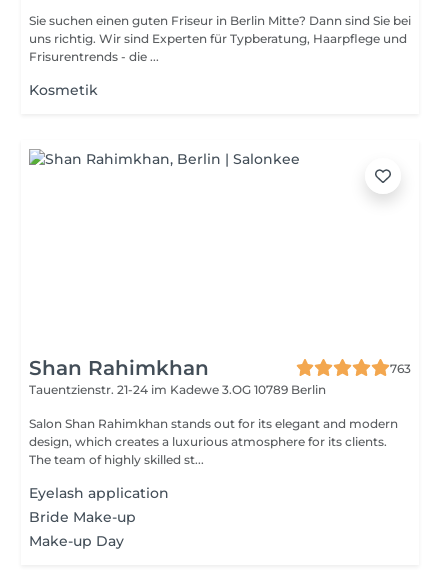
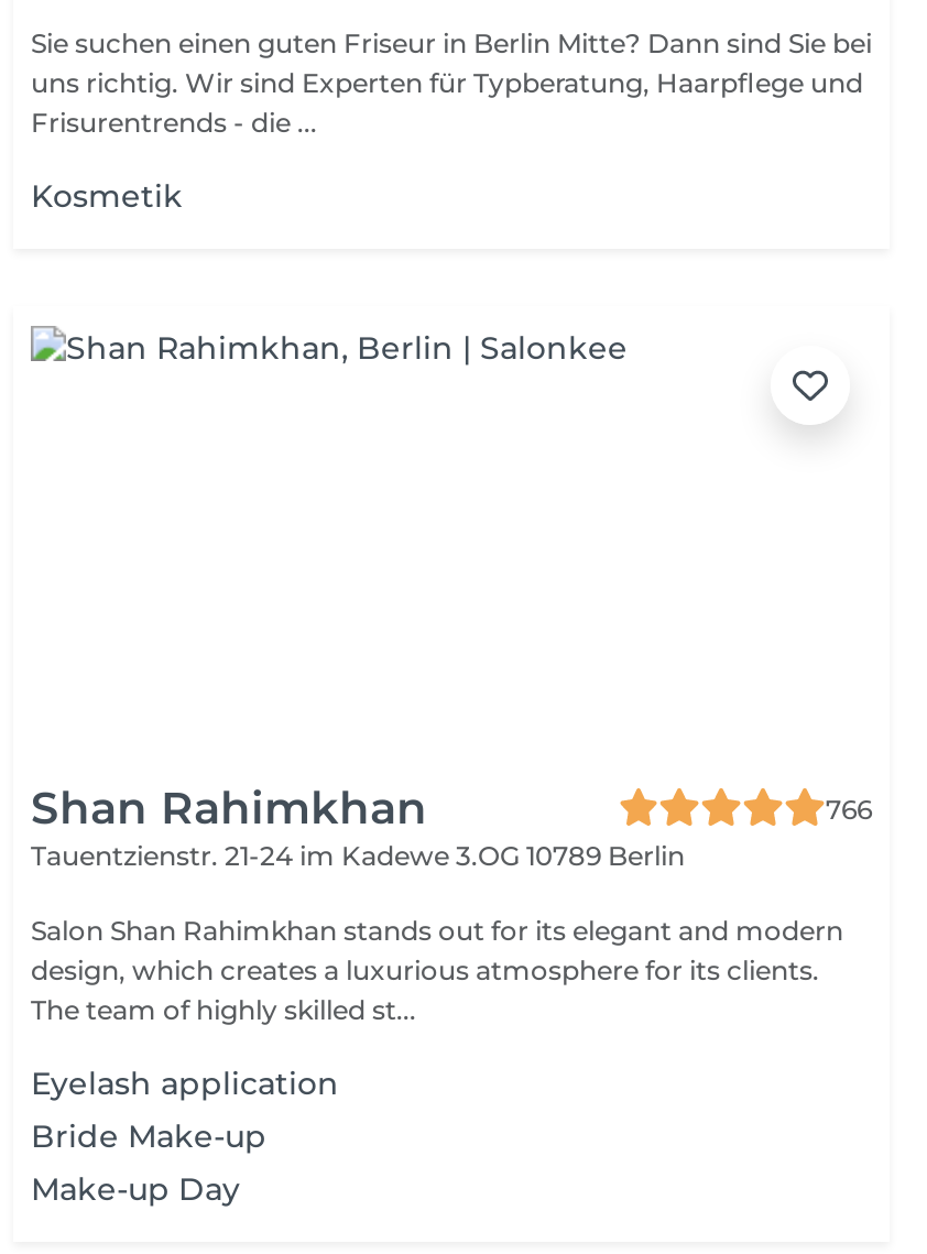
[390,361,411,376] 763 -> [826,793,872,826] 766

